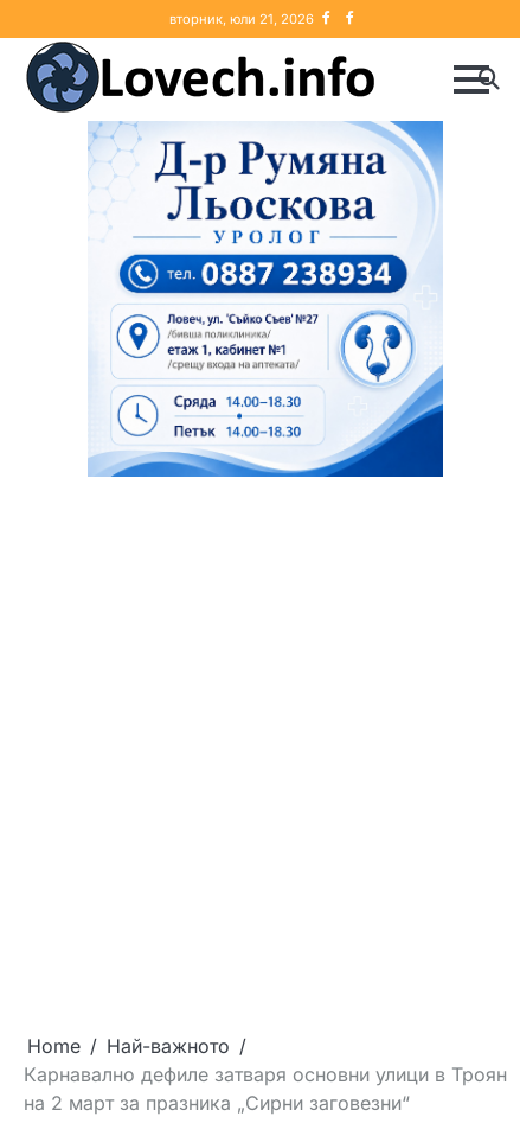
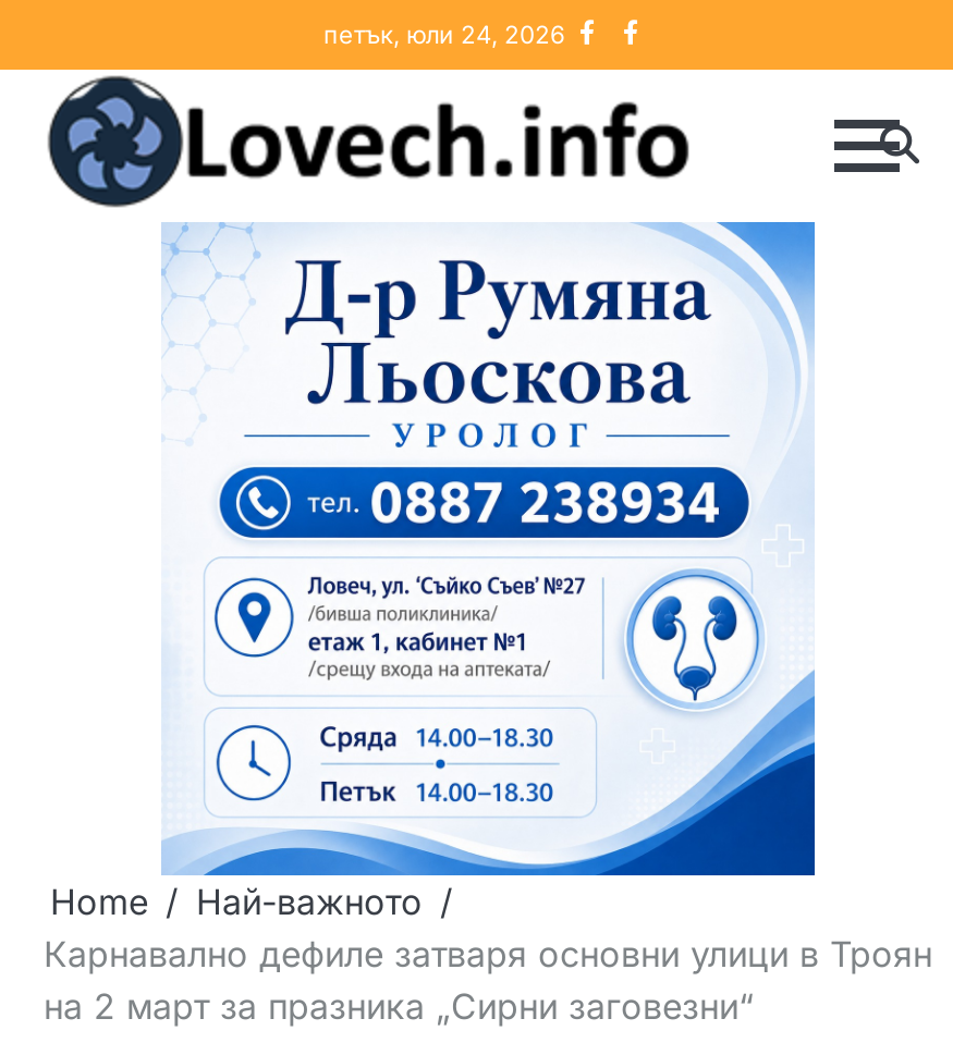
[169,10,314,27] вторник, юли 21, 2026 -> [323,19,565,49] петък, юли 24, 2026

